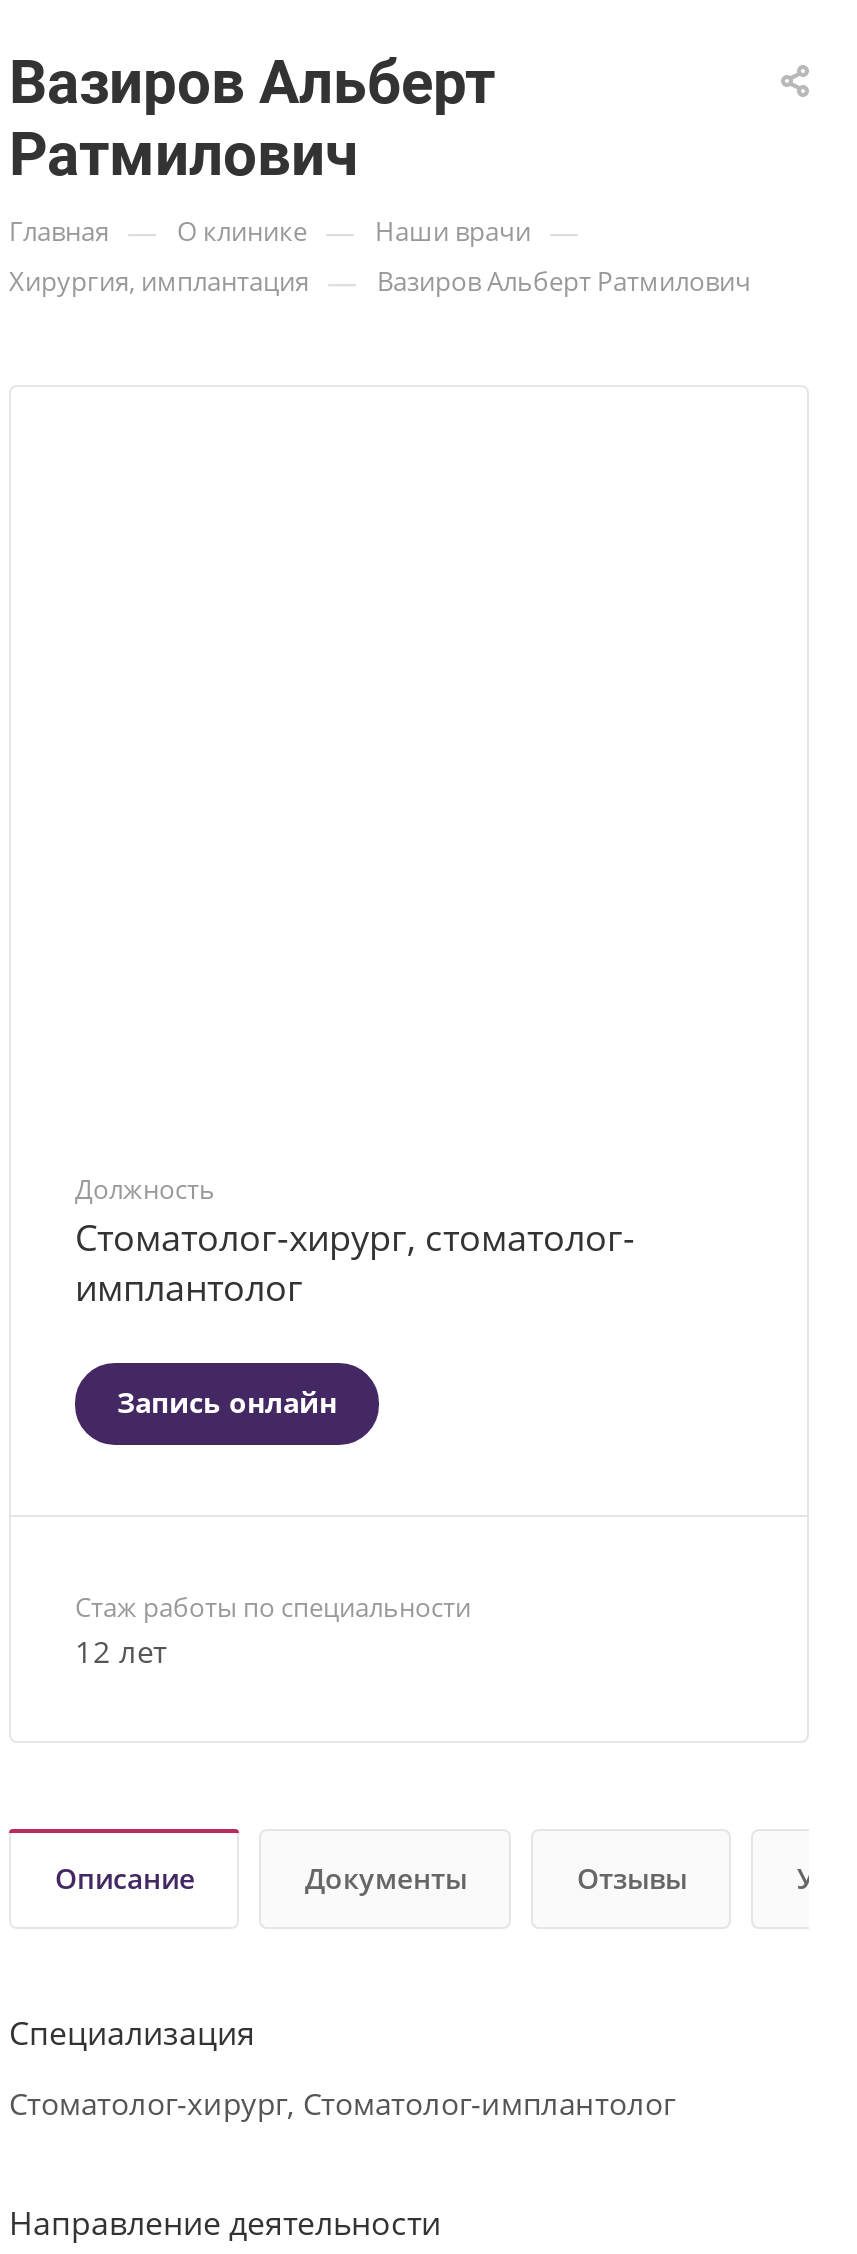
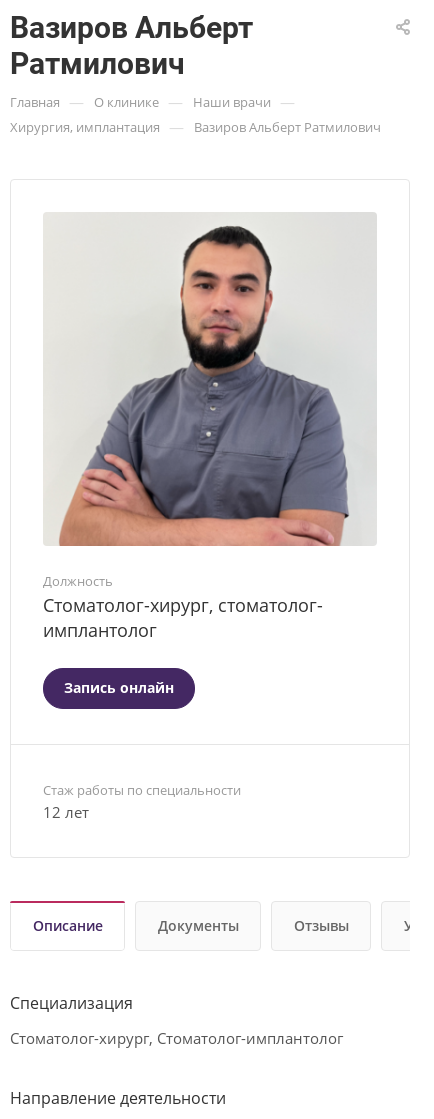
none -> [44,213,377,547] [image]

